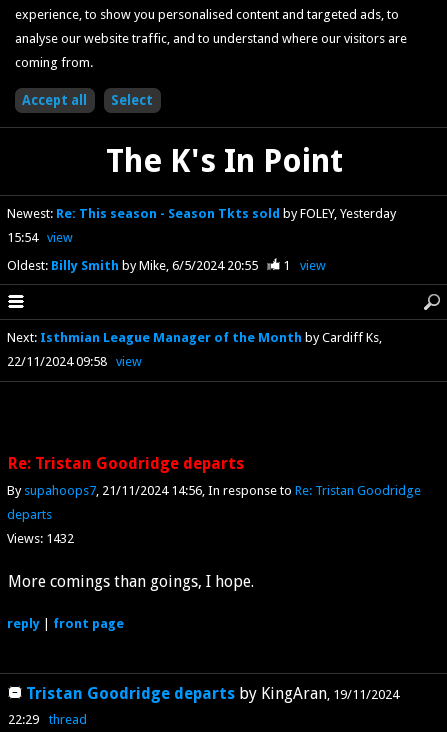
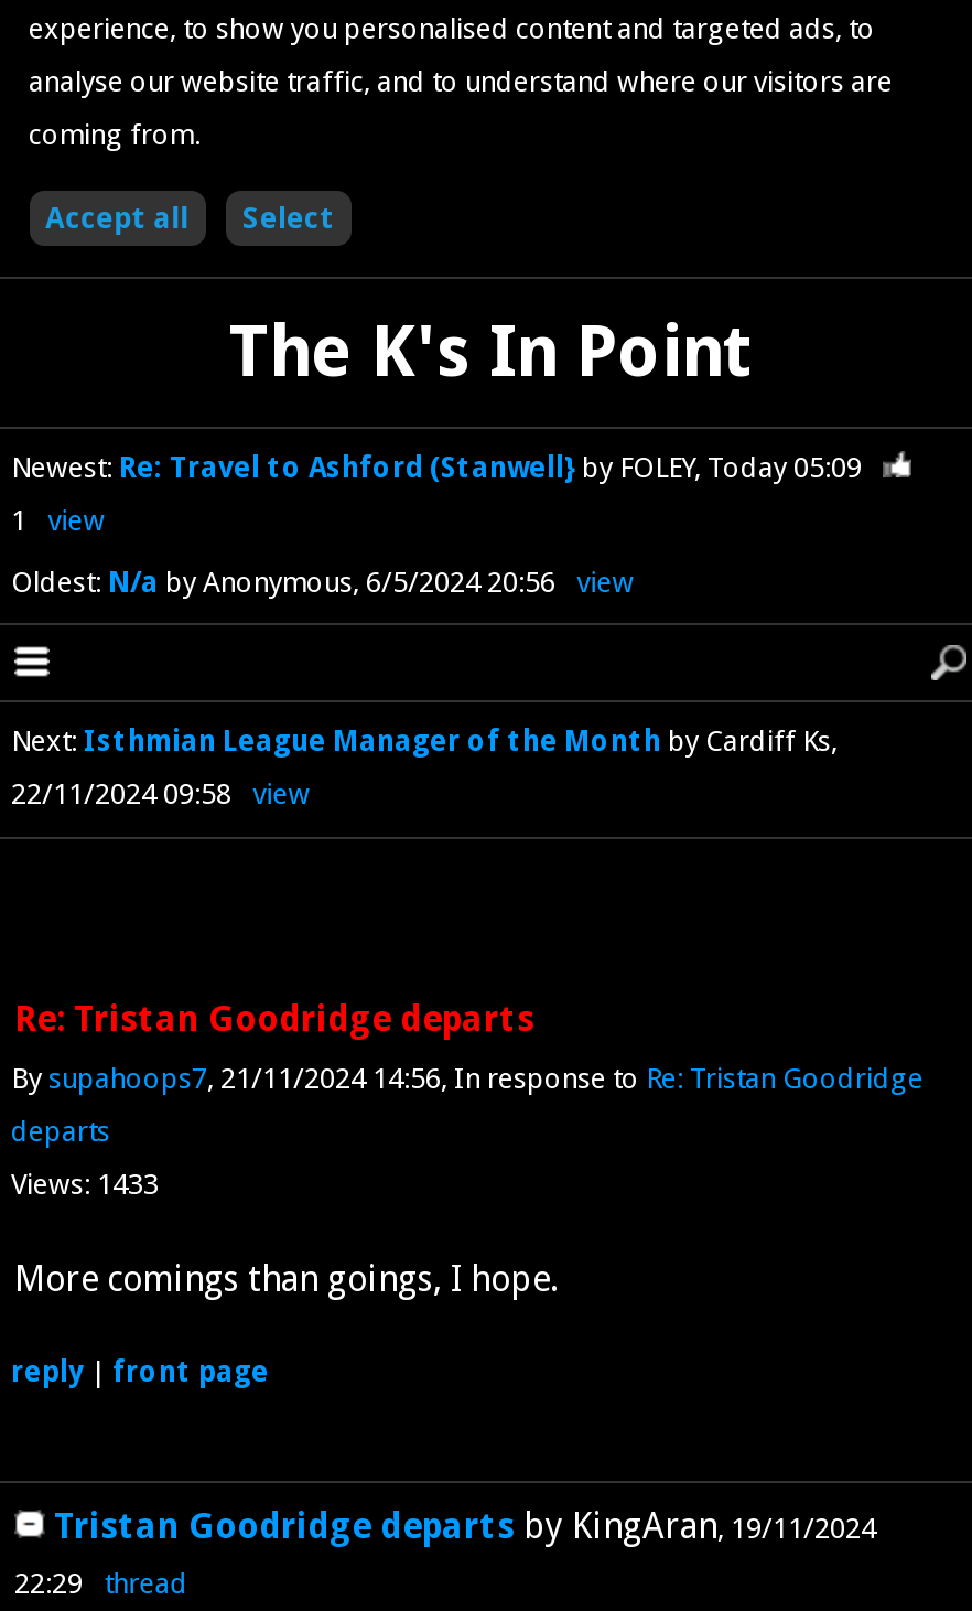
[6,206,395,221] Newest: Re: This season - Season Tkts sold by FOLEY Yesterday -> [11,452,862,485] Newest: Re: Travel to Ashford (Stanwell} by FOLEY Today 05:09
[6,230,73,245] 15:54 view -> [11,505,105,538] 1 view
[6,258,290,273] Oldest: Billy Smith by Mike 6/5/2024 20:55 | 1 -> [11,565,555,598] Oldest: N/a by Anonymous 6/5/2024 20:56
[6,531,73,546] Views: 1432 -> [11,1168,159,1201] Views: 1433

